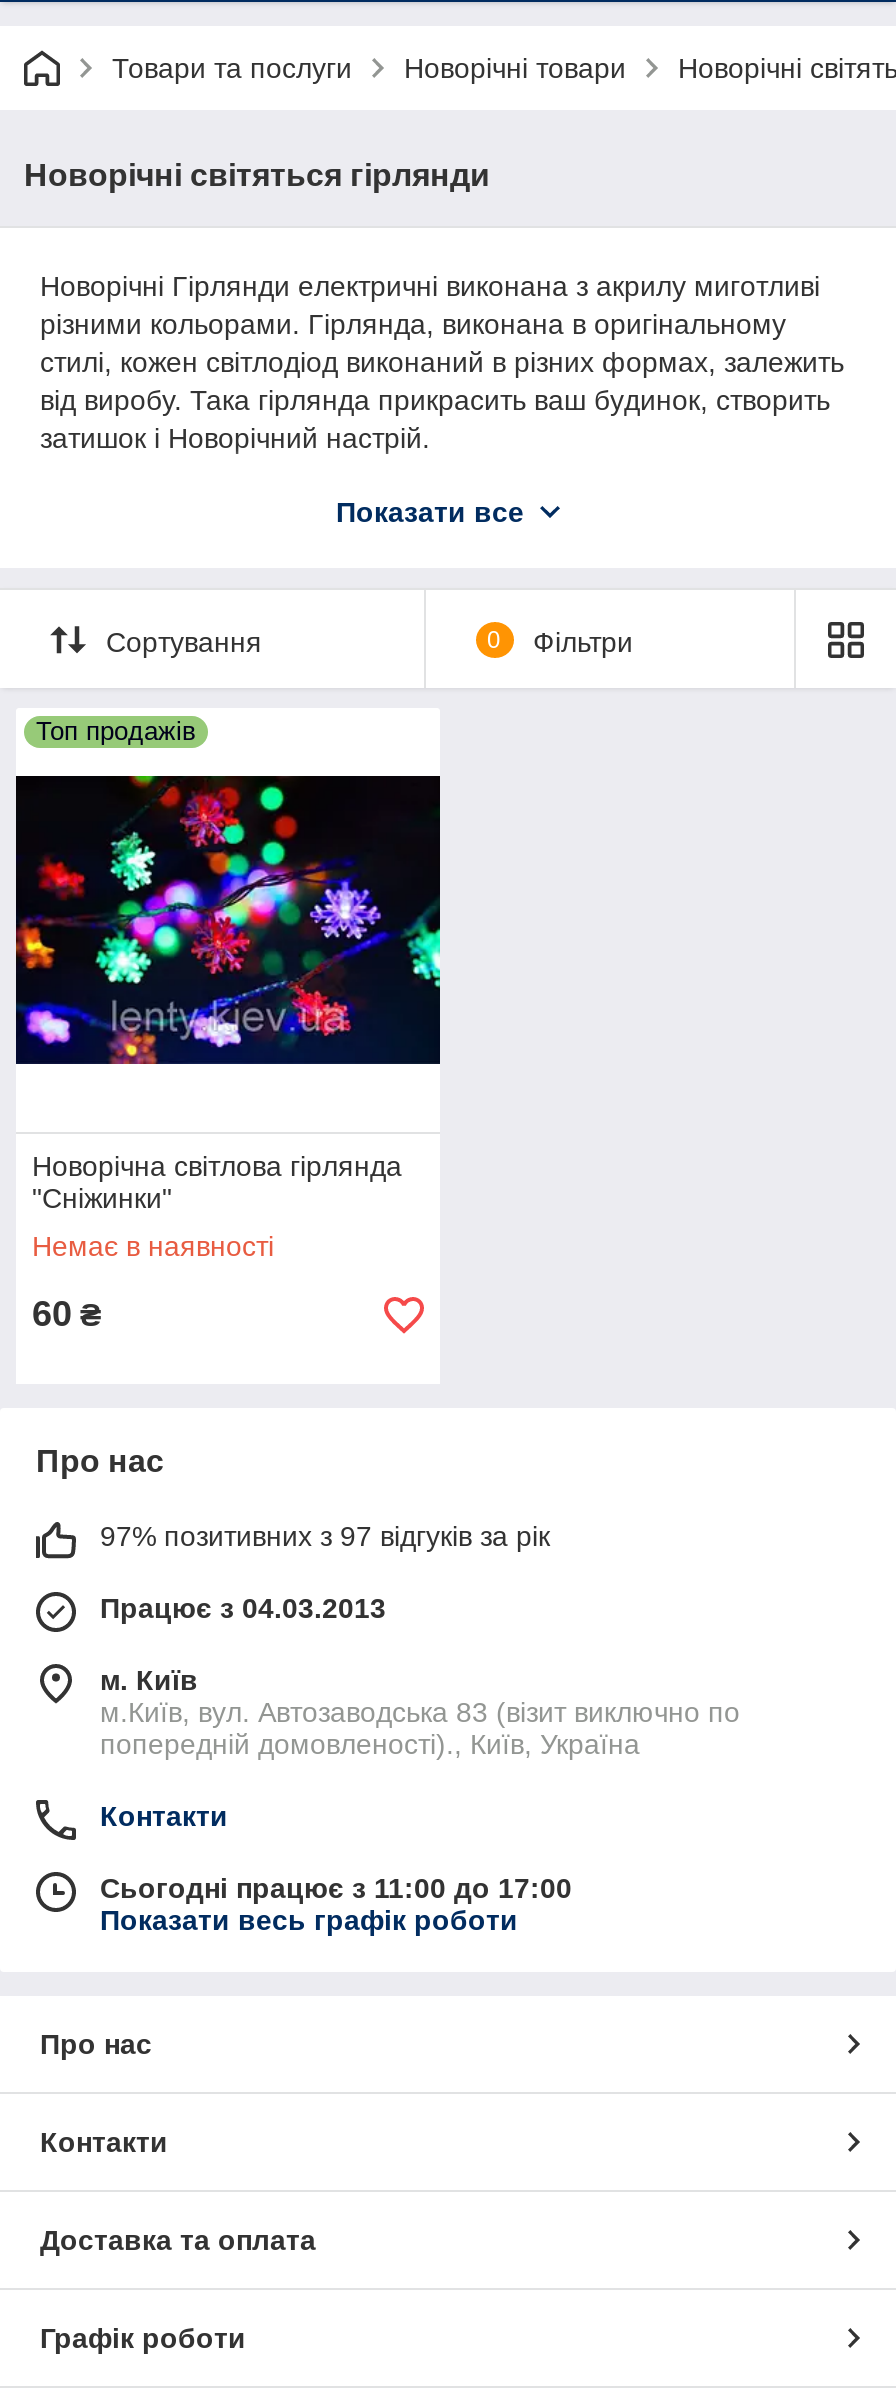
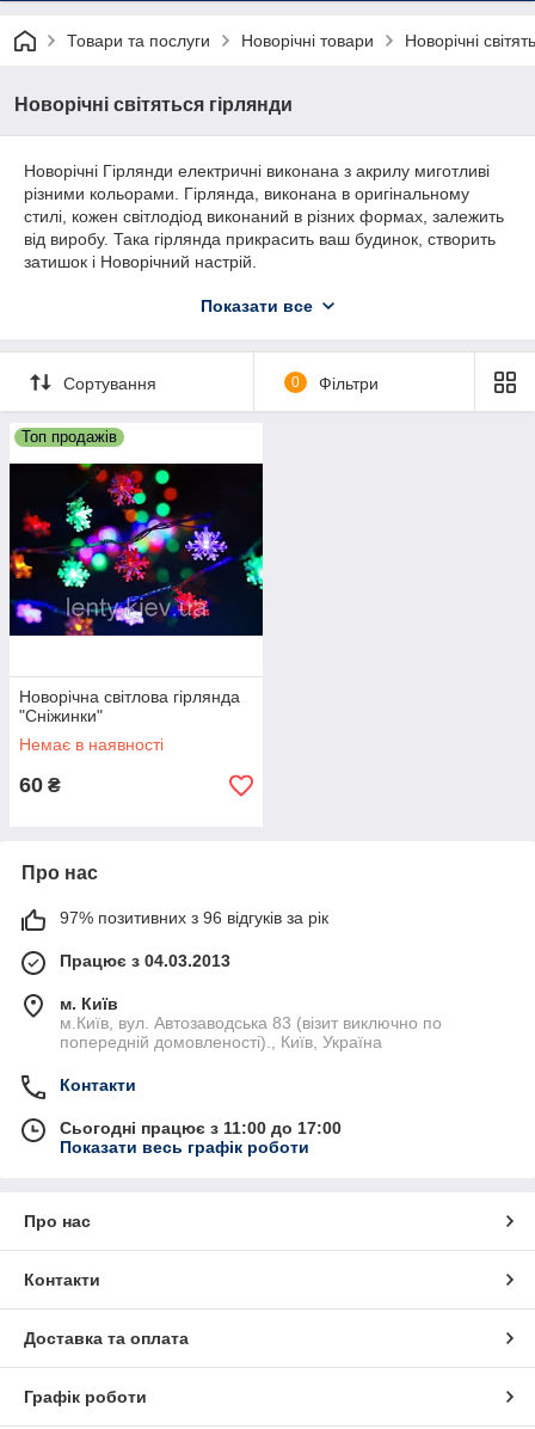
[100,1520,550,1552] 97% позитивних з 97 відгуків за рік -> [60,908,328,927] 97% позитивних з 96 відгуків за рік

